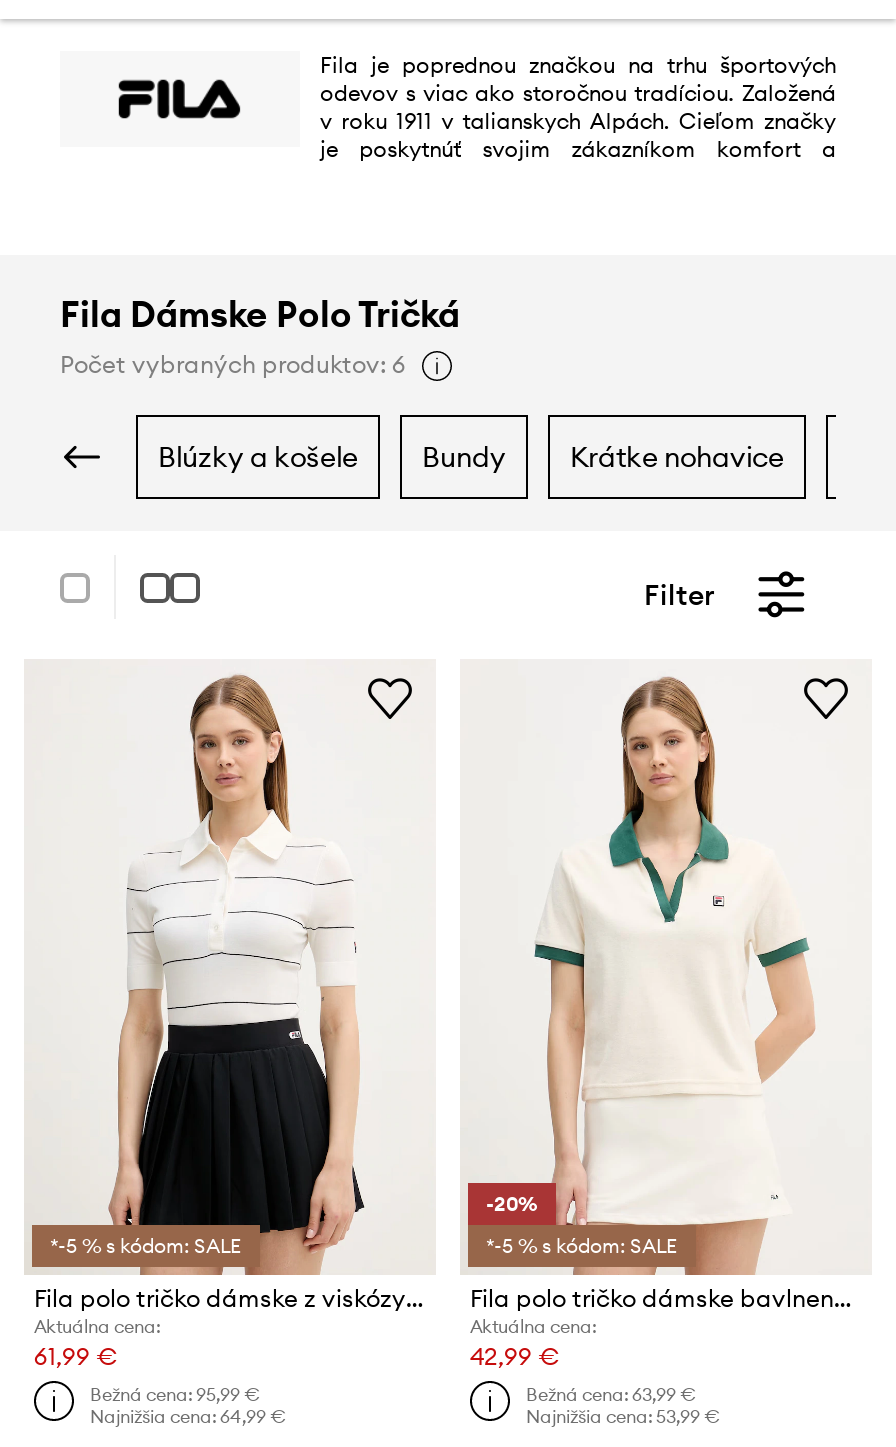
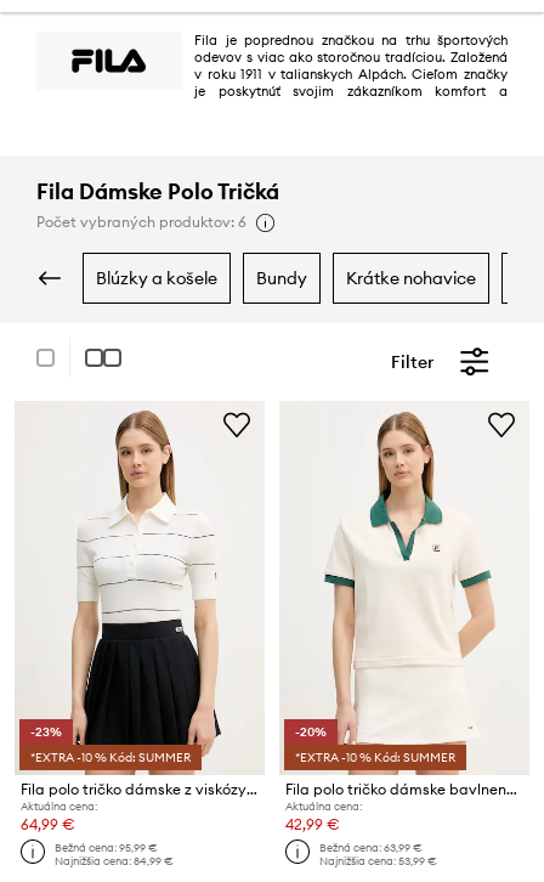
[50,1233,242,1259] *-5 % s kódom: SALE -> [30,724,191,765] -23% | *EXTRA -10 % Kód: SUMMER
[486,1233,678,1259] *-5 % s kódom: SALE -> [295,750,455,765] *EXTRA -10 % Kód: SUMMER
[34,1341,118,1371] 61,99 € -> [21,815,75,833] 64,99 €
[90,1404,286,1426] Najnižšia cena: 64,99 € -> [55,853,174,867] Najnižšia cena: 84,99 €

